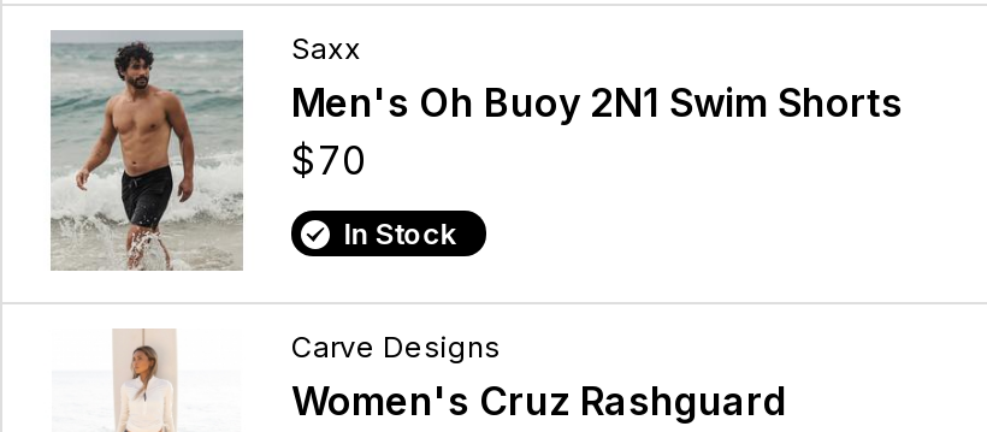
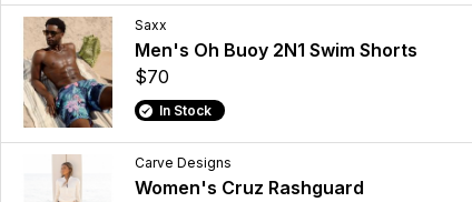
[51,30,243,268] [image] -> [23,17,114,128] [image]

